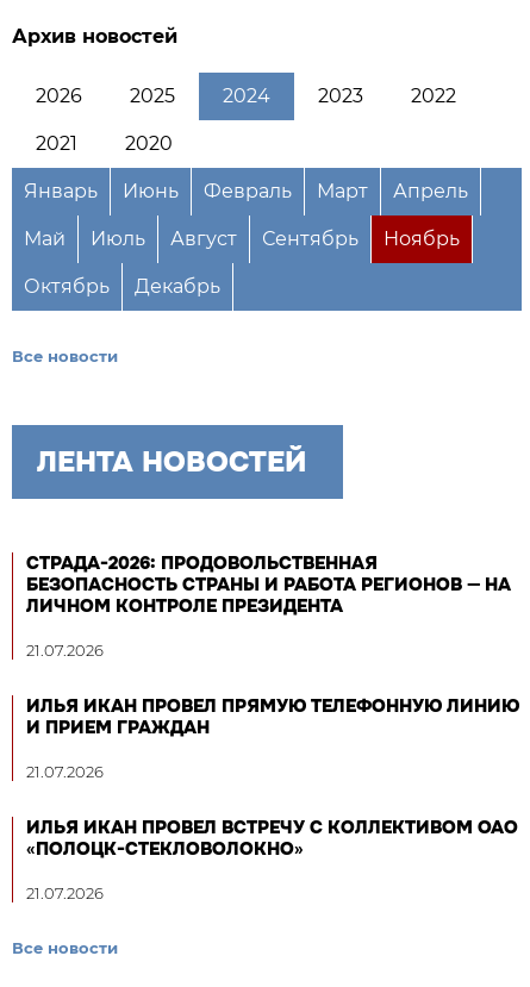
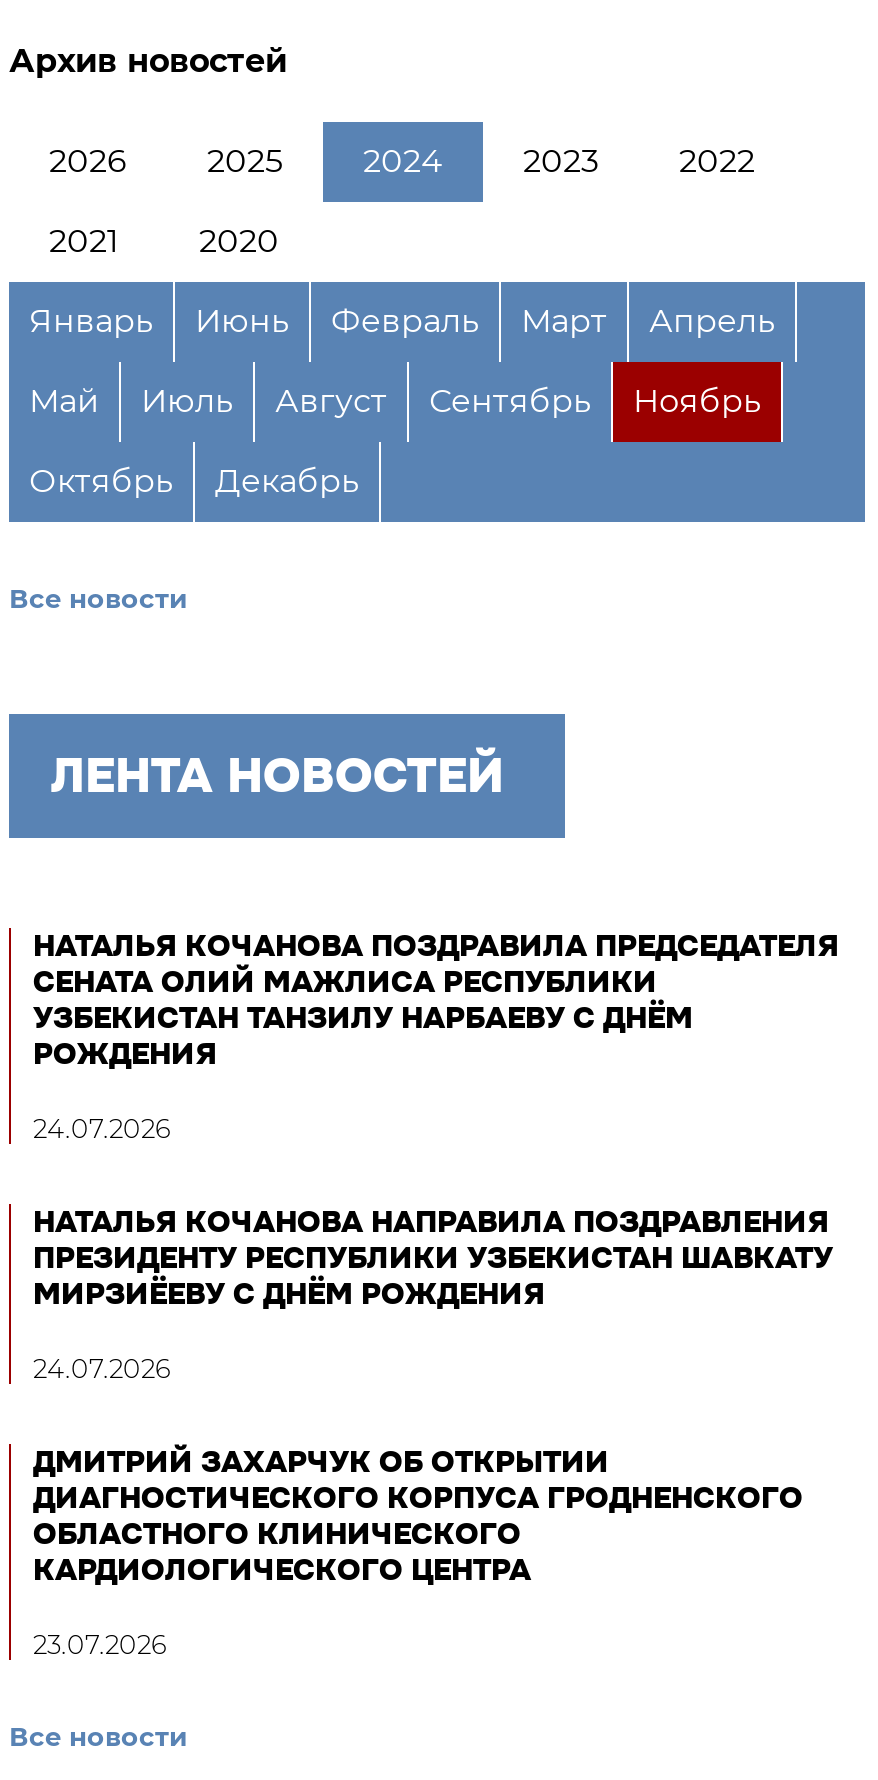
[26,552,511,618] СТРАДА-2026: ПРОДОВОЛЬСТВЕННАЯ | БЕЗОПАСНОСТЬ СТРАНЫ И РАБОТА РЕГИОНОВ — НА | ЛИЧНОМ КОНТРОЛЕ ПРЕЗИДЕНТА -> [33,927,839,1075] НАТАЛЬЯ КОЧАНОВА ПОЗДРАВИЛА ПРЕДСЕДАТЕЛЯ | СЕНАТА ОЛИЙ МАЖЛИСА РЕСПУБЛИКИ | УЗБЕКИСТАН ТАНЗИЛУ НАРБАЕВУ С ДНЁМ | РОЖДЕНИЯ
[26,641,104,660] 21.07.2026 -> [33,1113,171,1145] 24.07.2026
[26,695,519,740] ИЛЬЯ ИКАН ПРОВЕЛ ПРЯМУЮ ТЕЛЕФОННУЮ ЛИНИЮ | И ПРИЕМ ГРАЖДАН -> [33,1203,833,1315] НАТАЛЬЯ КОЧАНОВА НАПРАВИЛА ПОЗДРАВЛЕНИЯ | ПРЕЗИДЕНТУ РЕСПУБЛИКИ УЗБЕКИСТАН ШАВКАТУ | МИРЗИЁЕВУ С ДНЁМ РОЖДЕНИЯ
[26,762,104,782] 21.07.2026 -> [33,1353,171,1385] 24.07.2026
[26,816,518,861] ИЛЬЯ ИКАН ПРОВЕЛ ВСТРЕЧУ С КОЛЛЕКТИВОМ ОАО | «ПОЛОЦК-СТЕКЛОВОЛОКНО» -> [33,1443,803,1591] ДМИТРИЙ ЗАХАРЧУК ОБ ОТКРЫТИИ | ДИАГНОСТИЧЕСКОГО КОРПУСА ГРОДНЕНСКОГО | ОБЛАСТНОГО КЛИНИЧЕСКОГО | КАРДИОЛОГИЧЕСКОГО ЦЕНТРА
[26,884,104,903] 21.07.2026 -> [33,1629,167,1661] 23.07.2026

